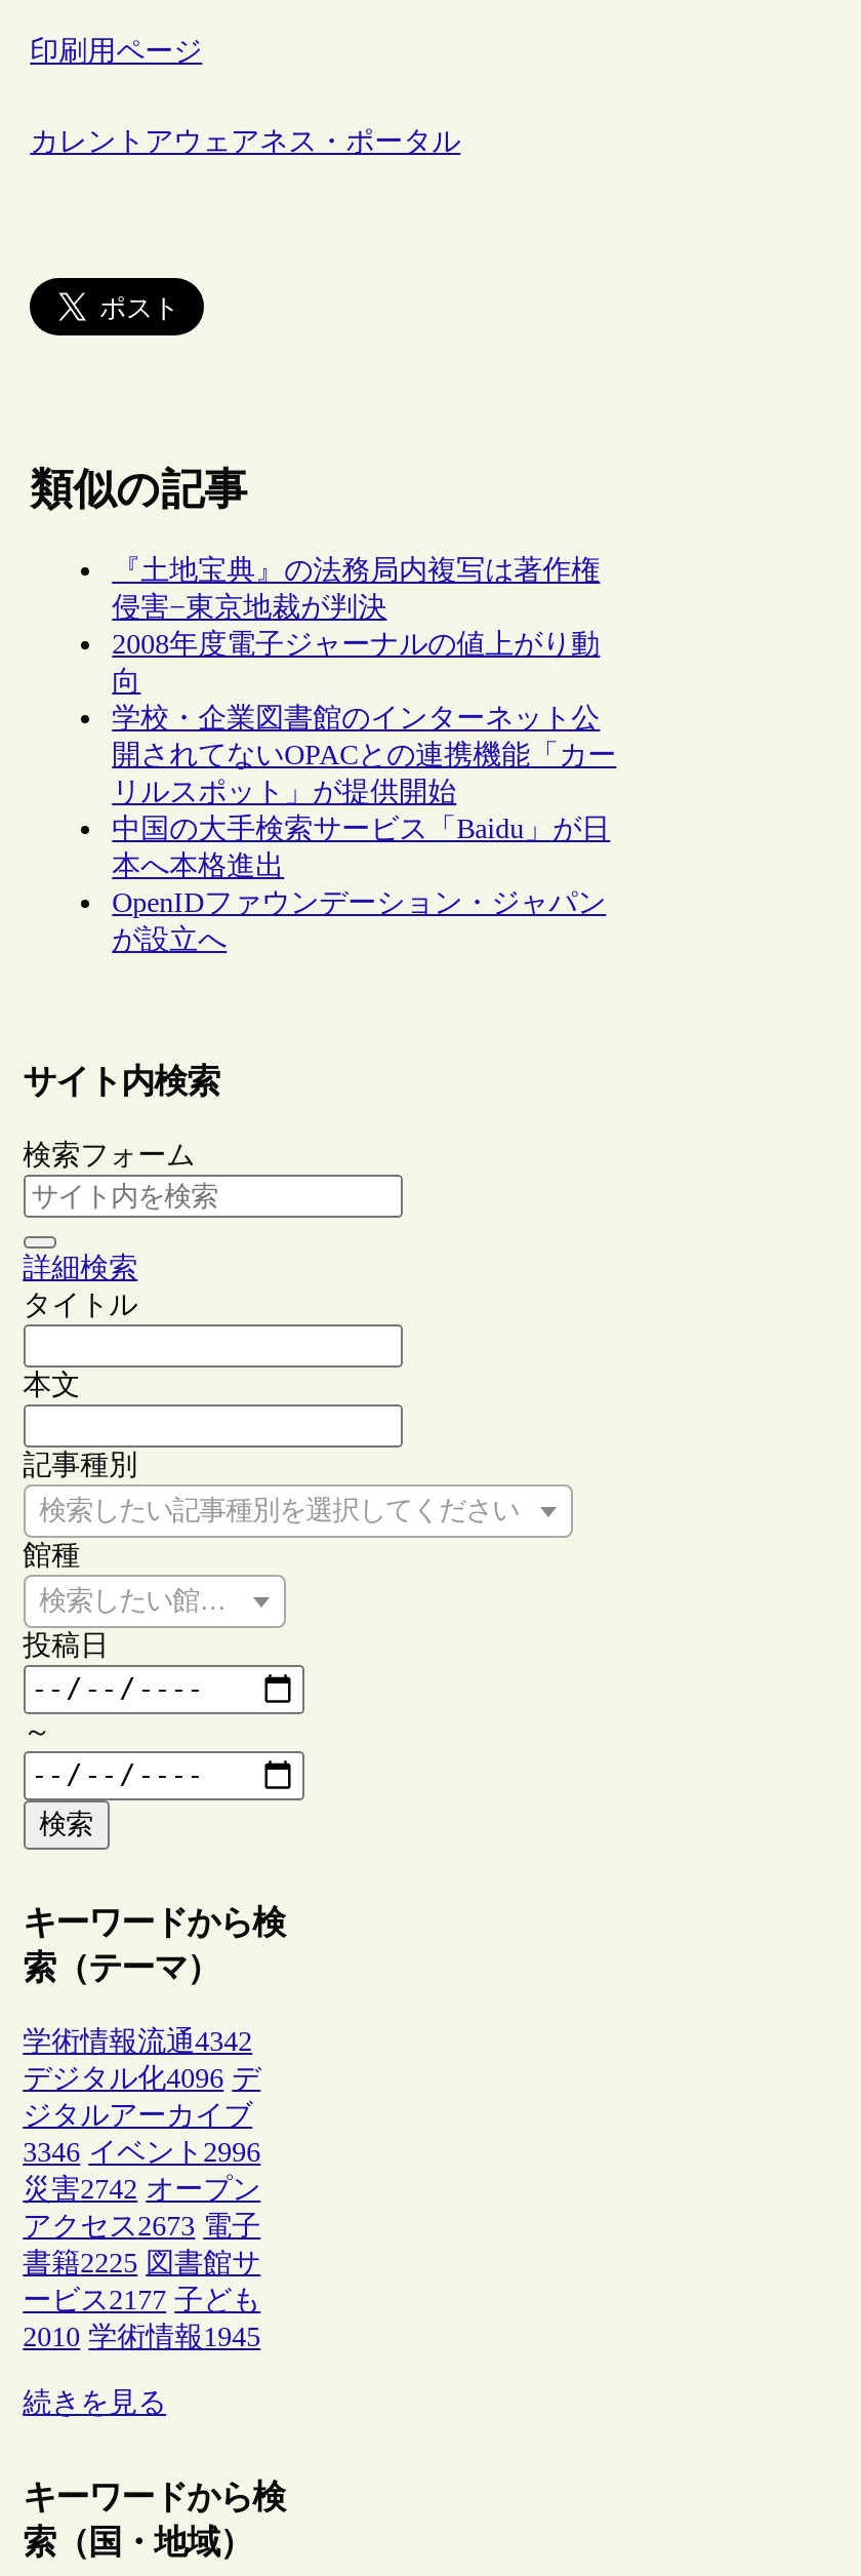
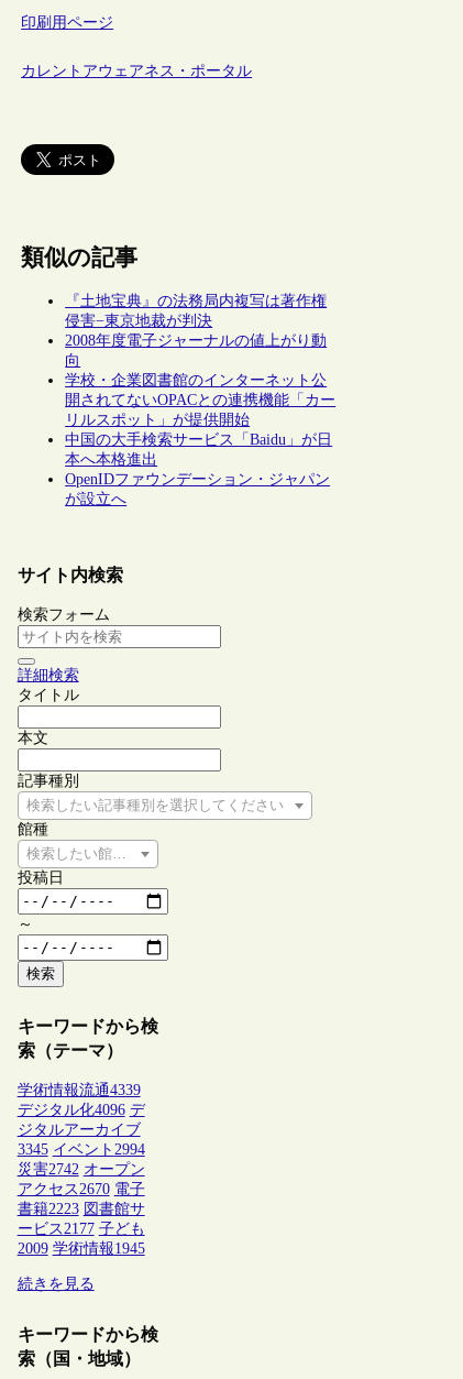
[23,2027,252,2058] 学術情報流通4342 -> [17,1082,140,1099] 学術情報流通4339
[23,2138,261,2169] 3346 イベント2996 -> [17,1142,145,1158] 3345 イベント2994
[23,2212,261,2242] アクセス2673 電子 -> [17,1181,145,1198] アクセス2670 電子
[23,2249,261,2279] 書籍2225 図書館サ -> [17,1201,145,1218] 書籍2223 図書館サ
[23,2322,261,2353] 2010 学術情報1945 -> [17,1241,145,1257] 2009 学術情報1945

